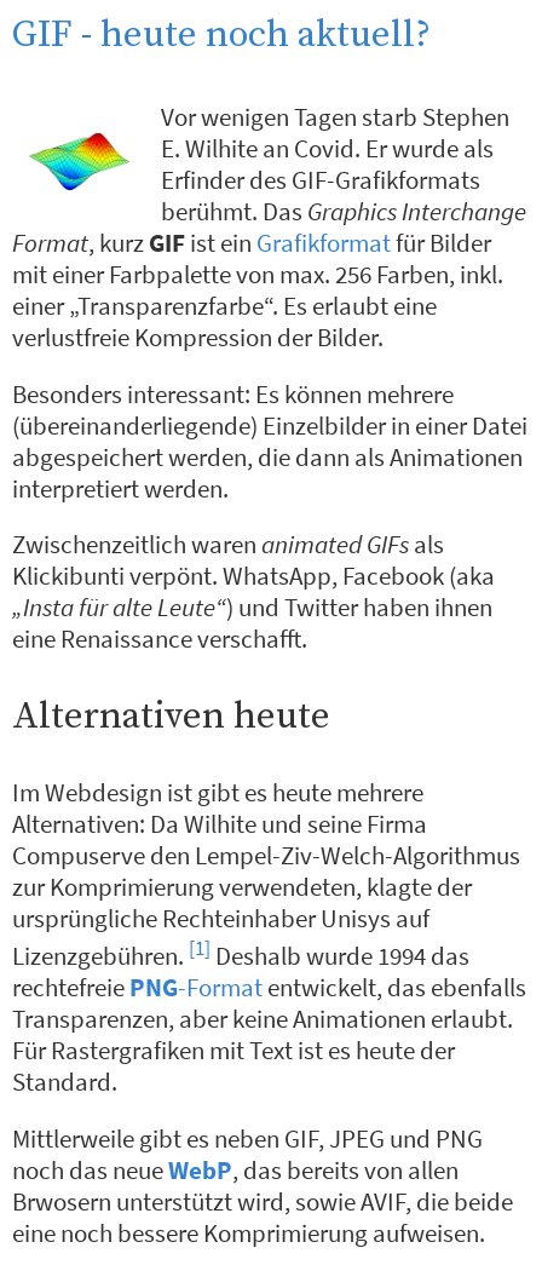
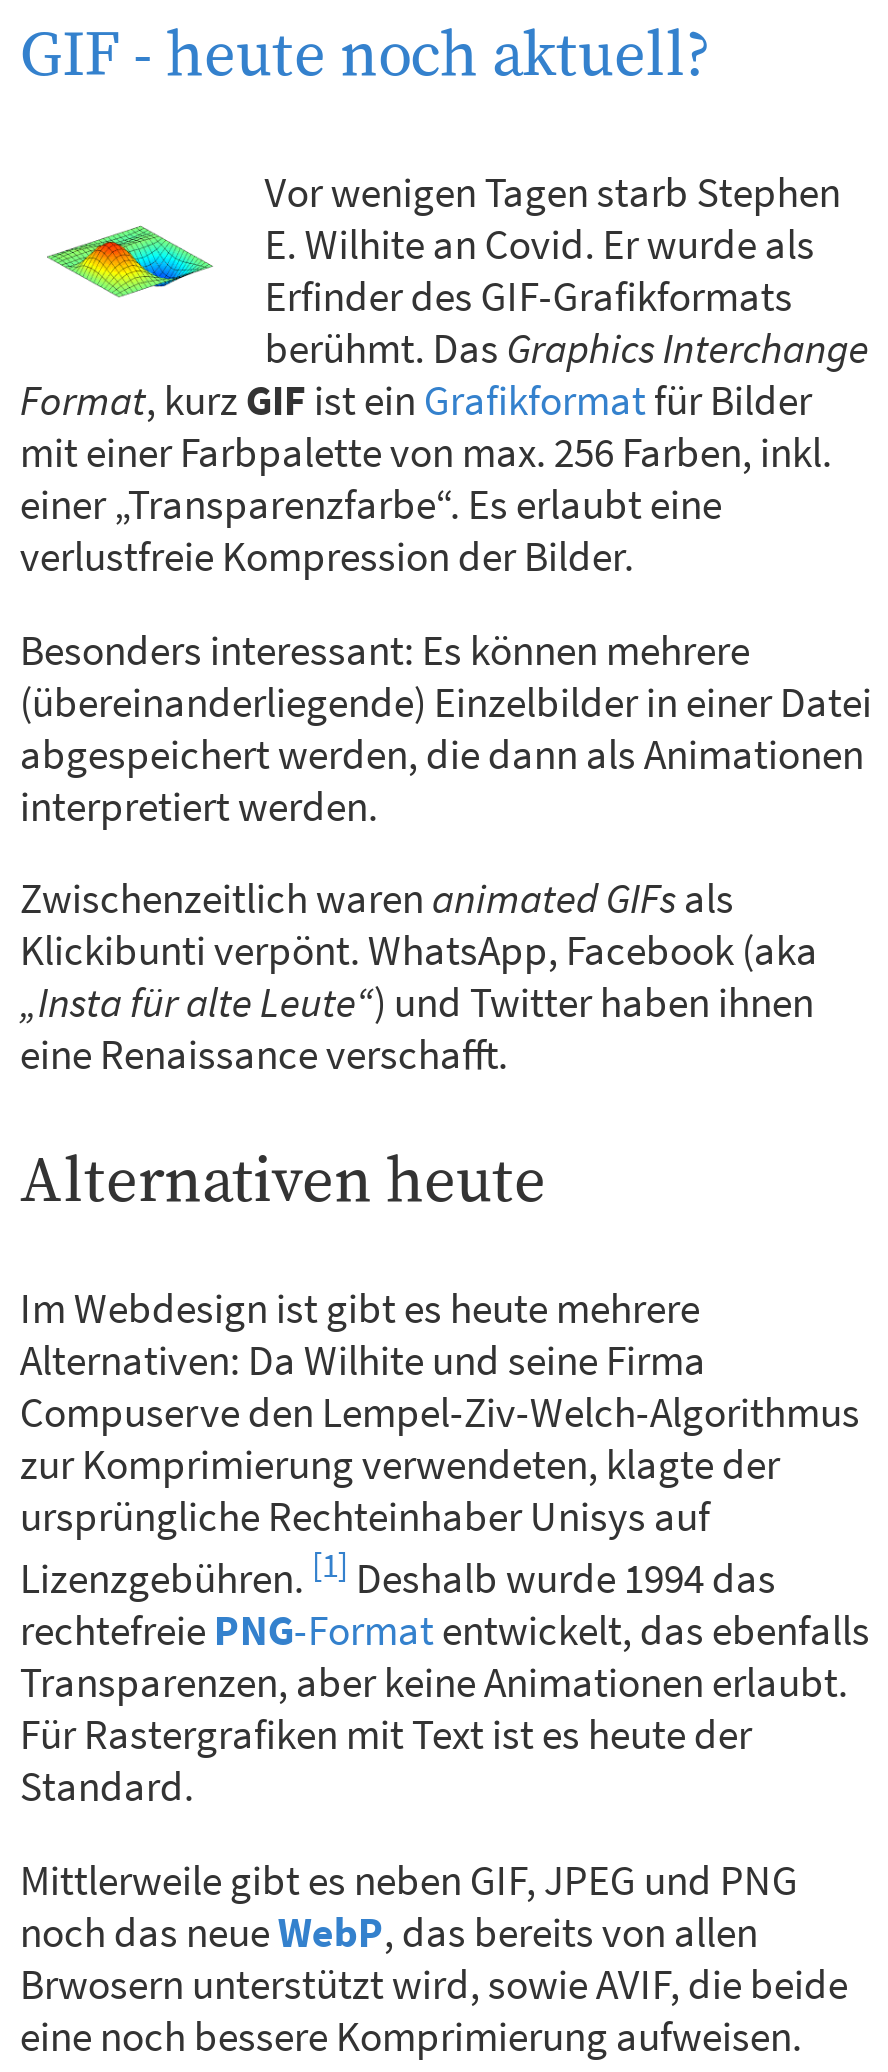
[36,132,126,192] [image] -> [59,219,207,313] [image]

